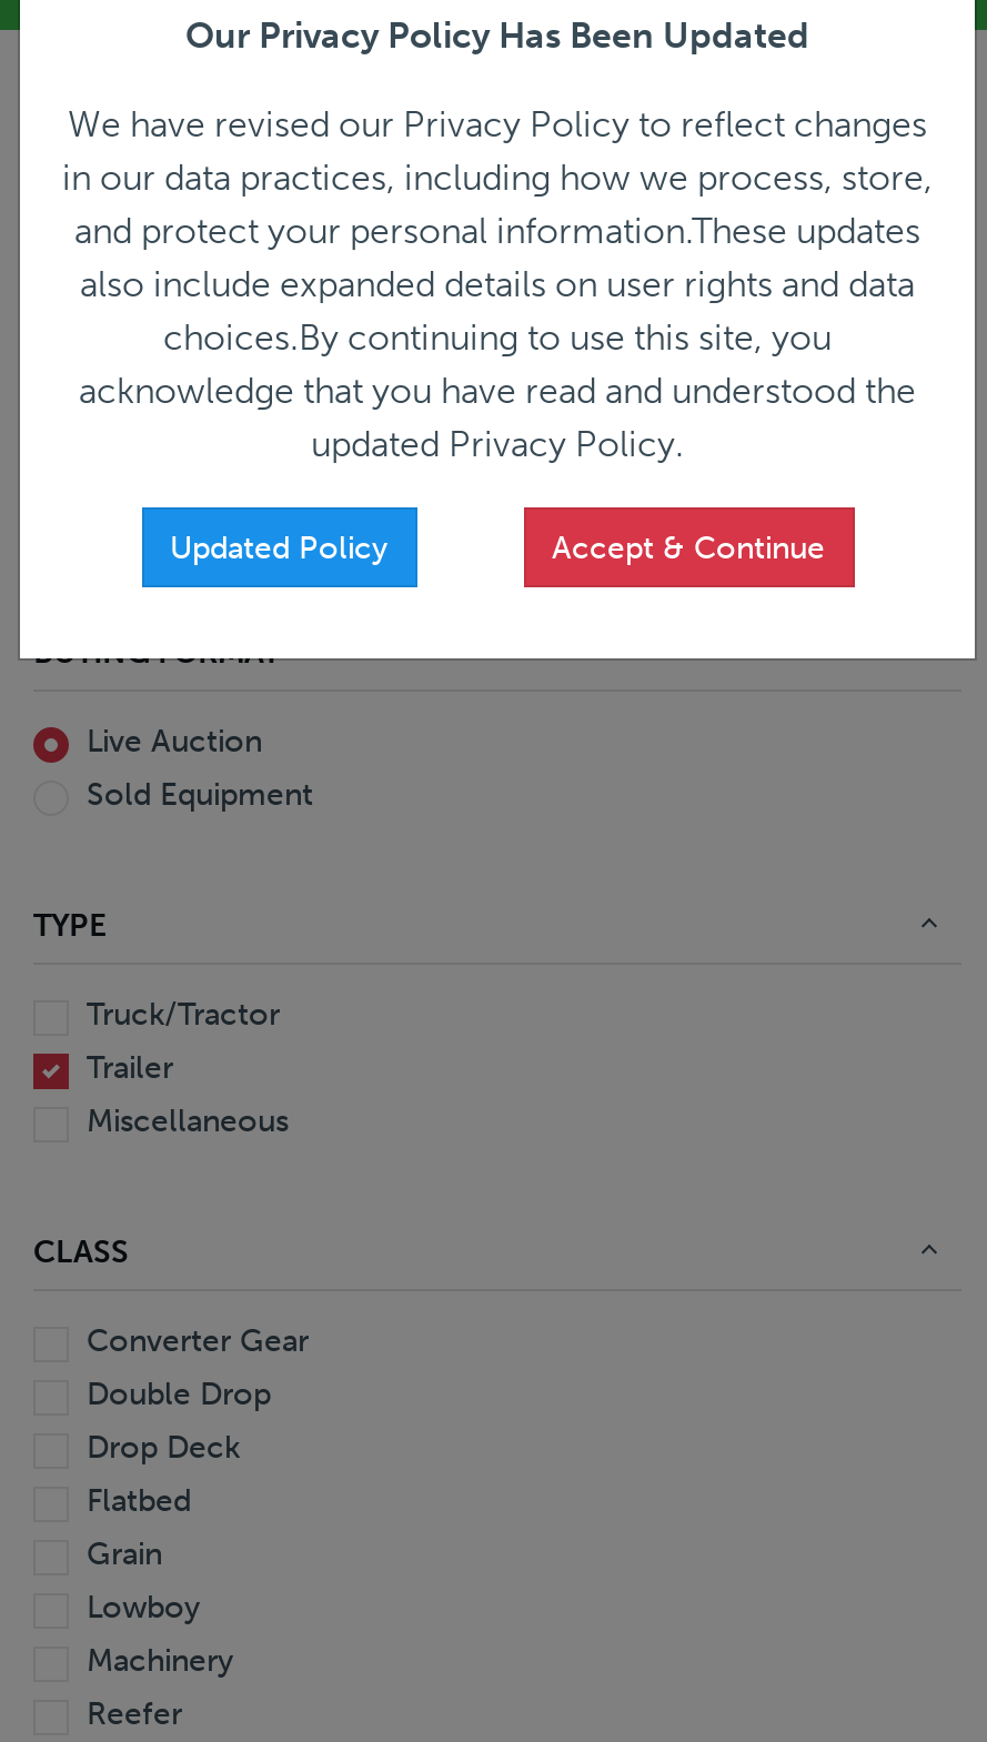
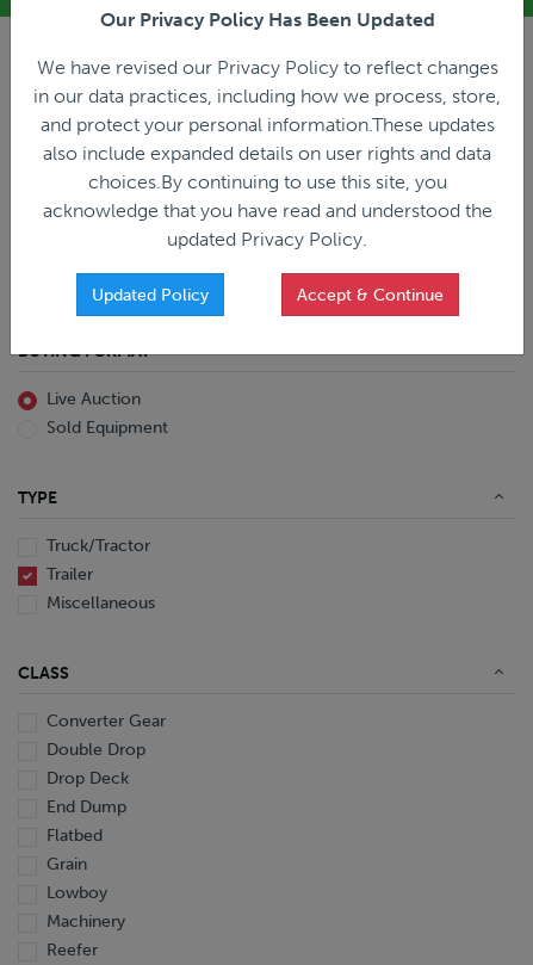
none -> [47,797,126,817] End Dump

